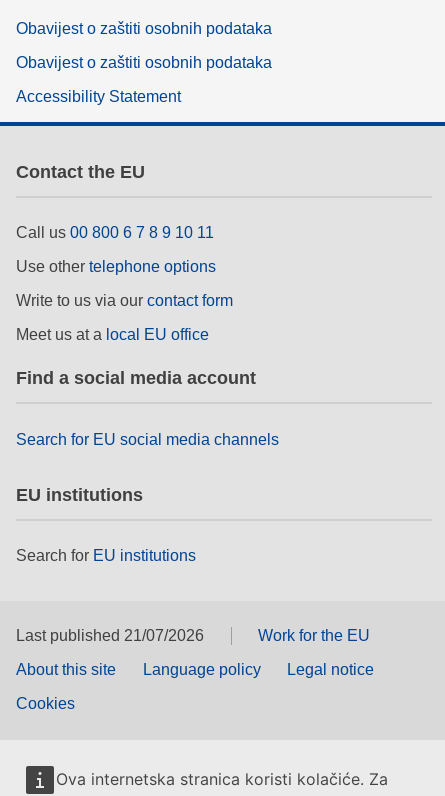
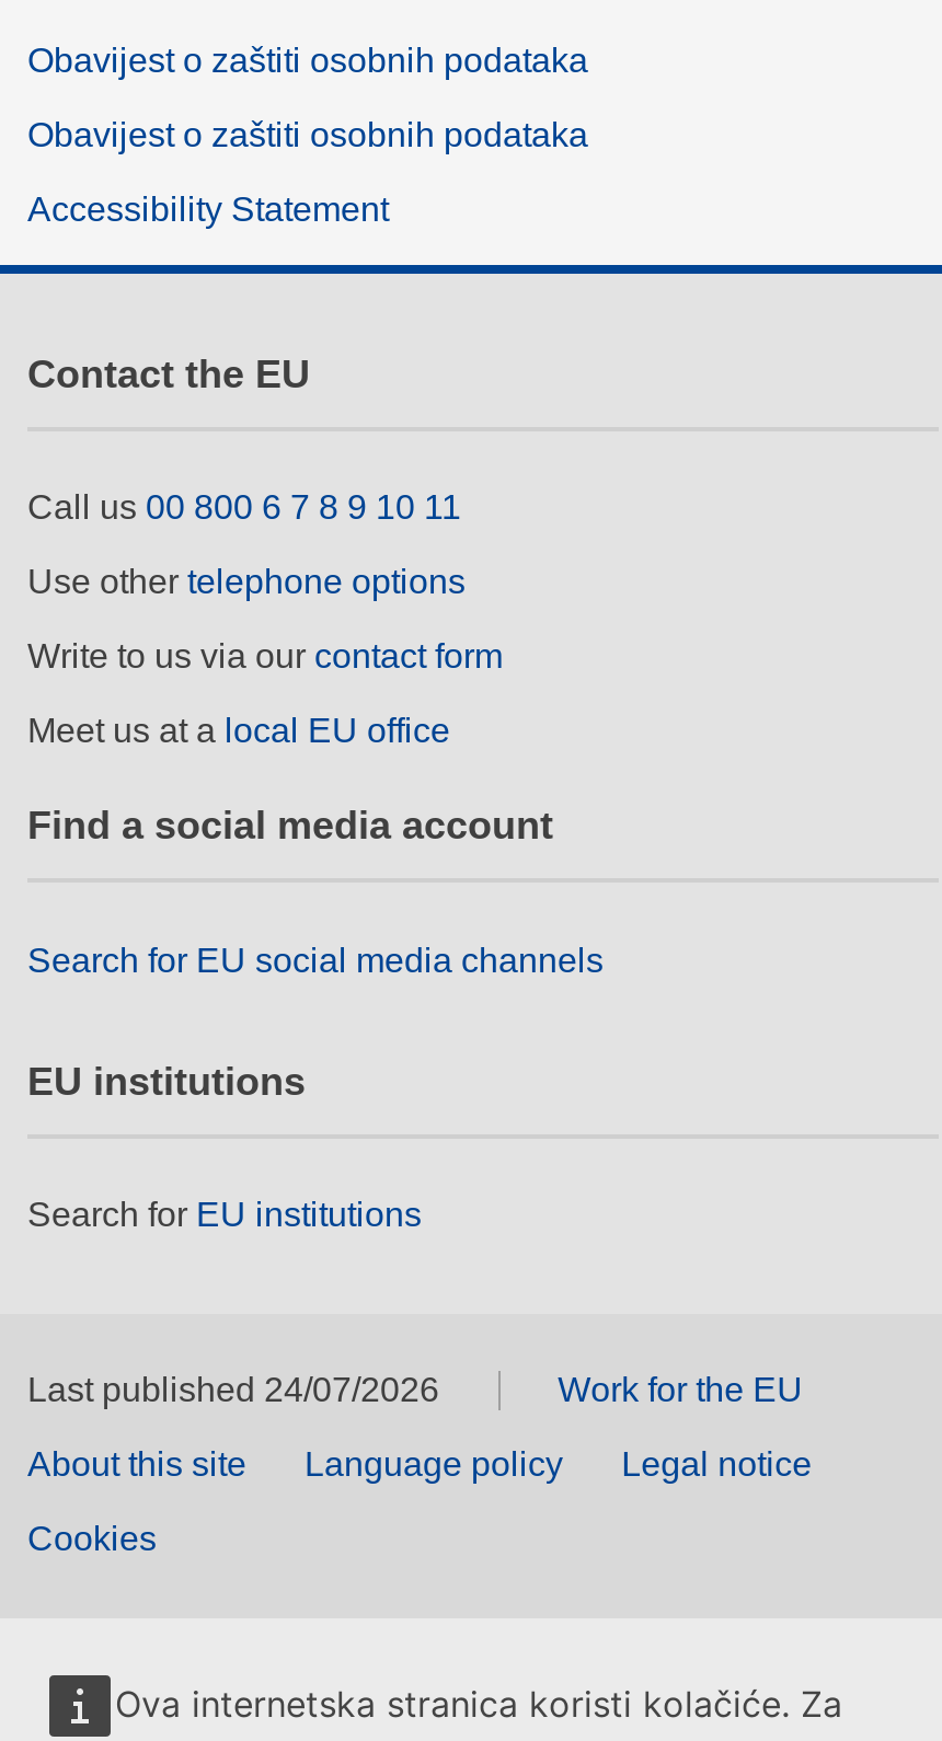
[16,627,204,644] Last published 21/07/2026 -> [27,1372,439,1409] Last published 24/07/2026

